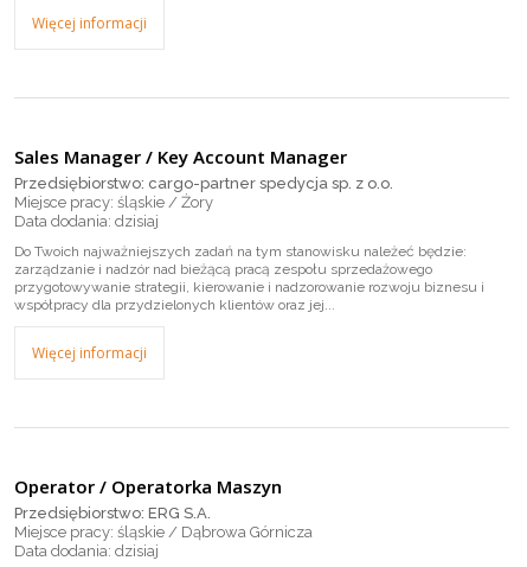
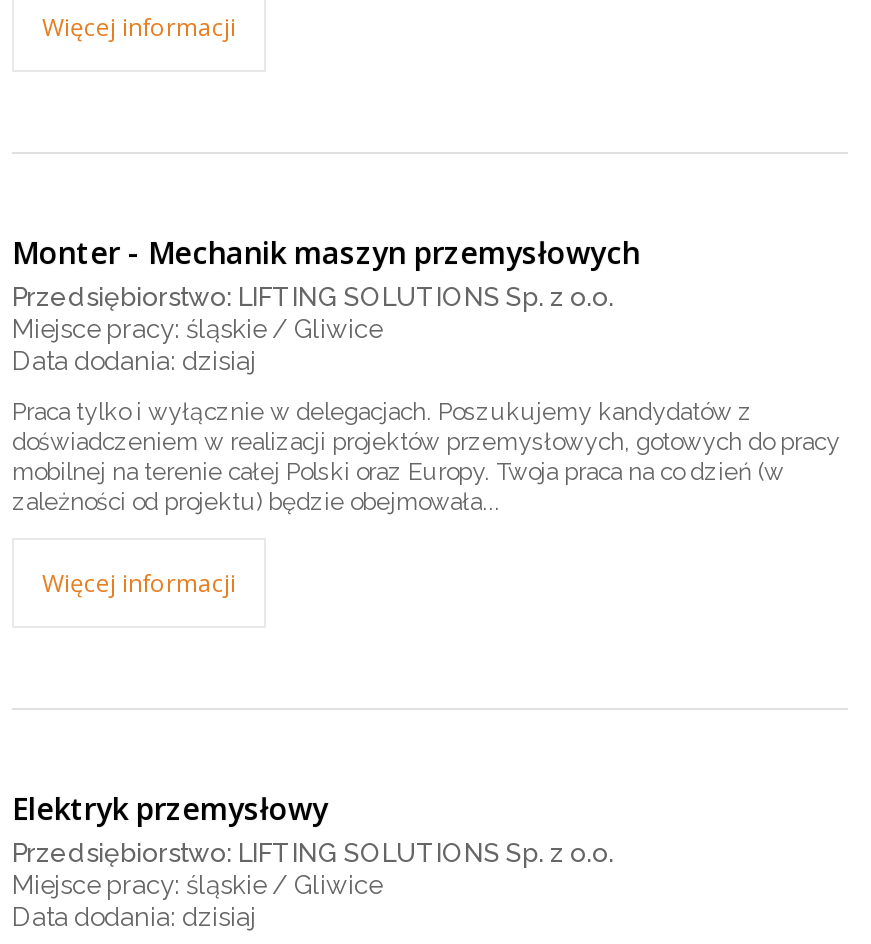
[14,145,393,211] Sales Manager / Key Account Manager | Przedsiębiorstwo: cargo-partner spedycja sp. z o.o. | Miejsce pracy: śląskie / Żory -> [12,232,640,344] Monter - Mechanik maszyn przemysłowych | Przedsiębiorstwo: LIFTING SOLUTIONS Sp. z o.o. | Miejsce pracy: śląskie / Gliwice
[14,243,484,313] Do Twoich najważniejszych zadań na tym stanowisku należeć będzie: | zarządzanie i nadzór nad bieżącą pracą zespołu sprzedażowego | przygotowywanie strategii, kierowanie i nadzorowanie rozwoju biznesu i | współpracy dla przydzielonych klientów oraz jej... -> [12,398,840,516] Praca tylko i wyłącznie w delegacjach. Poszukujemy kandydatów z | doświadczeniem w realizacji projektów przemysłowych, gotowych do pracy | mobilnej na terenie całej Polski oraz Europy. Twoja praca na co dzień (w | zależności od projektu) będzie obejmowała...
[14,474,313,541] Operator / Operatorka Maszyn | Przedsiębiorstwo: ERG S.A. | Miejsce pracy: śląskie / Dąbrowa Górnicza -> [12,788,614,900] Elektryk przemysłowy | Przedsiębiorstwo: LIFTING SOLUTIONS Sp. z o.o. | Miejsce pracy: śląskie / Gliwice

